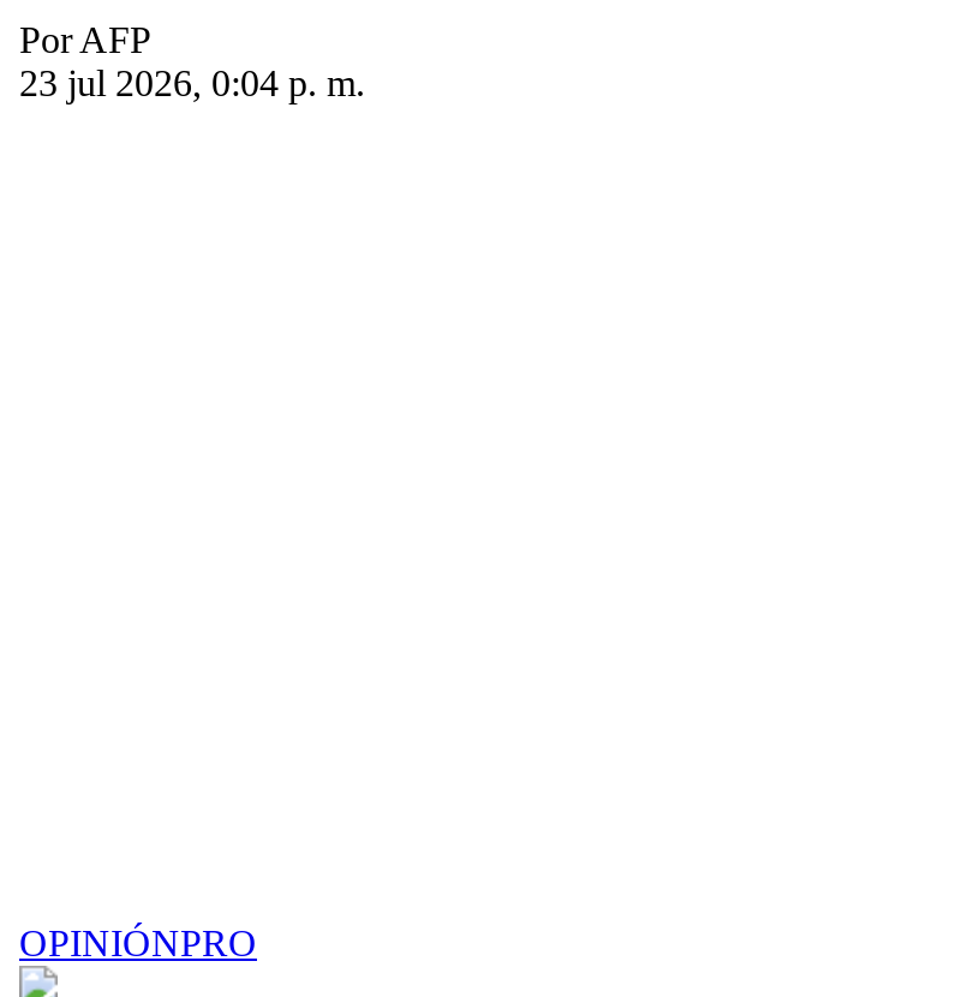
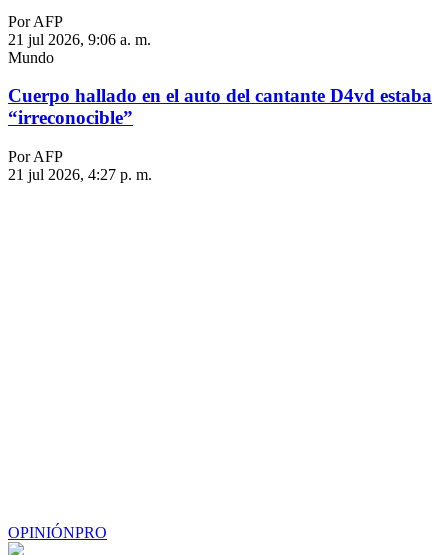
[19,63,365,104] 23 jul 2026, 0:04 p. m. -> [8,31,432,183] 21 jul 2026, 9:06 a. m. | Mundo | Cuerpo hallado en el auto del cantante D4vd estaba | “irreconocible” | Por AFP | 21 jul 2026, 4:27 p. m.

